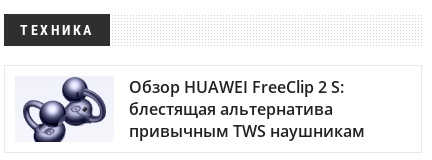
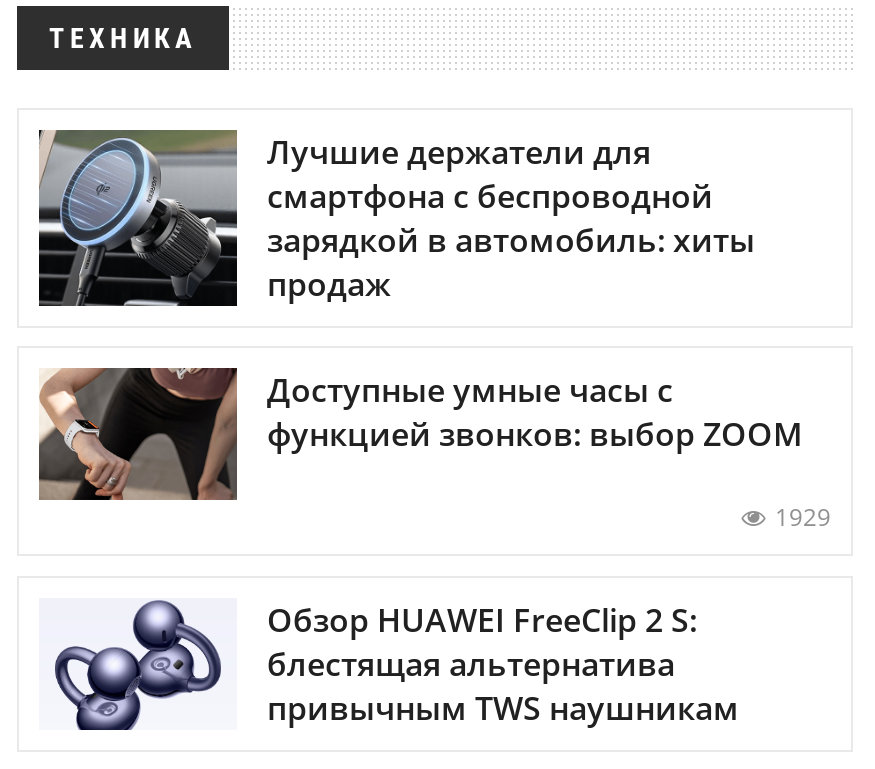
none -> [37,128,831,535] [image] | Лучшие держатели для | смартфона с беспроводной | зарядкой в автомобиль: хиты | продаж | Доступные умные часы с | функцией звонков: выбор ZOOM | 1929
none -> [37,366,239,502] [image]

